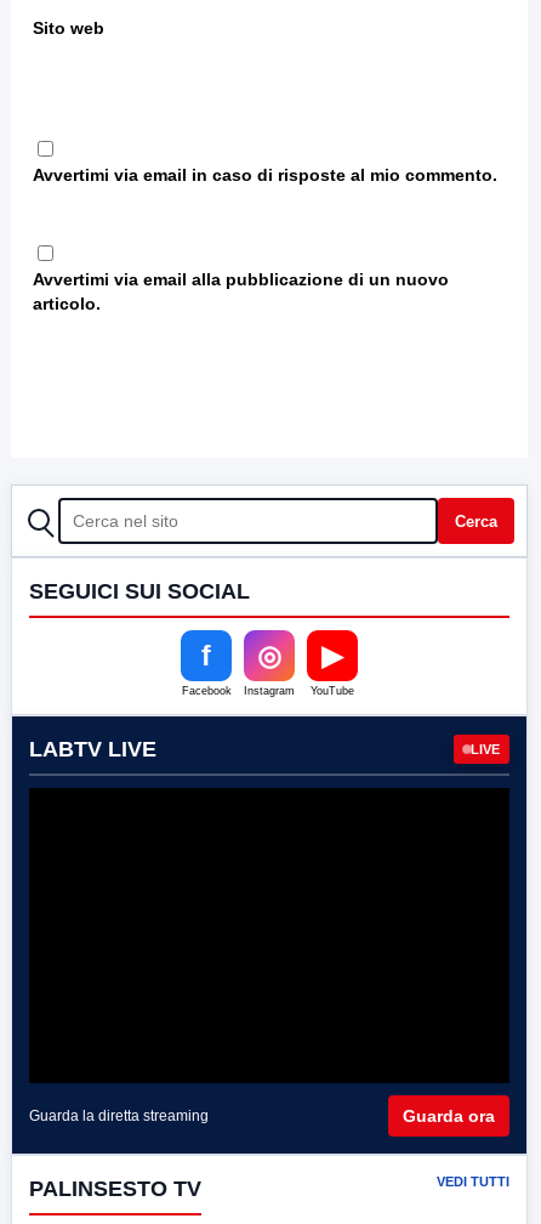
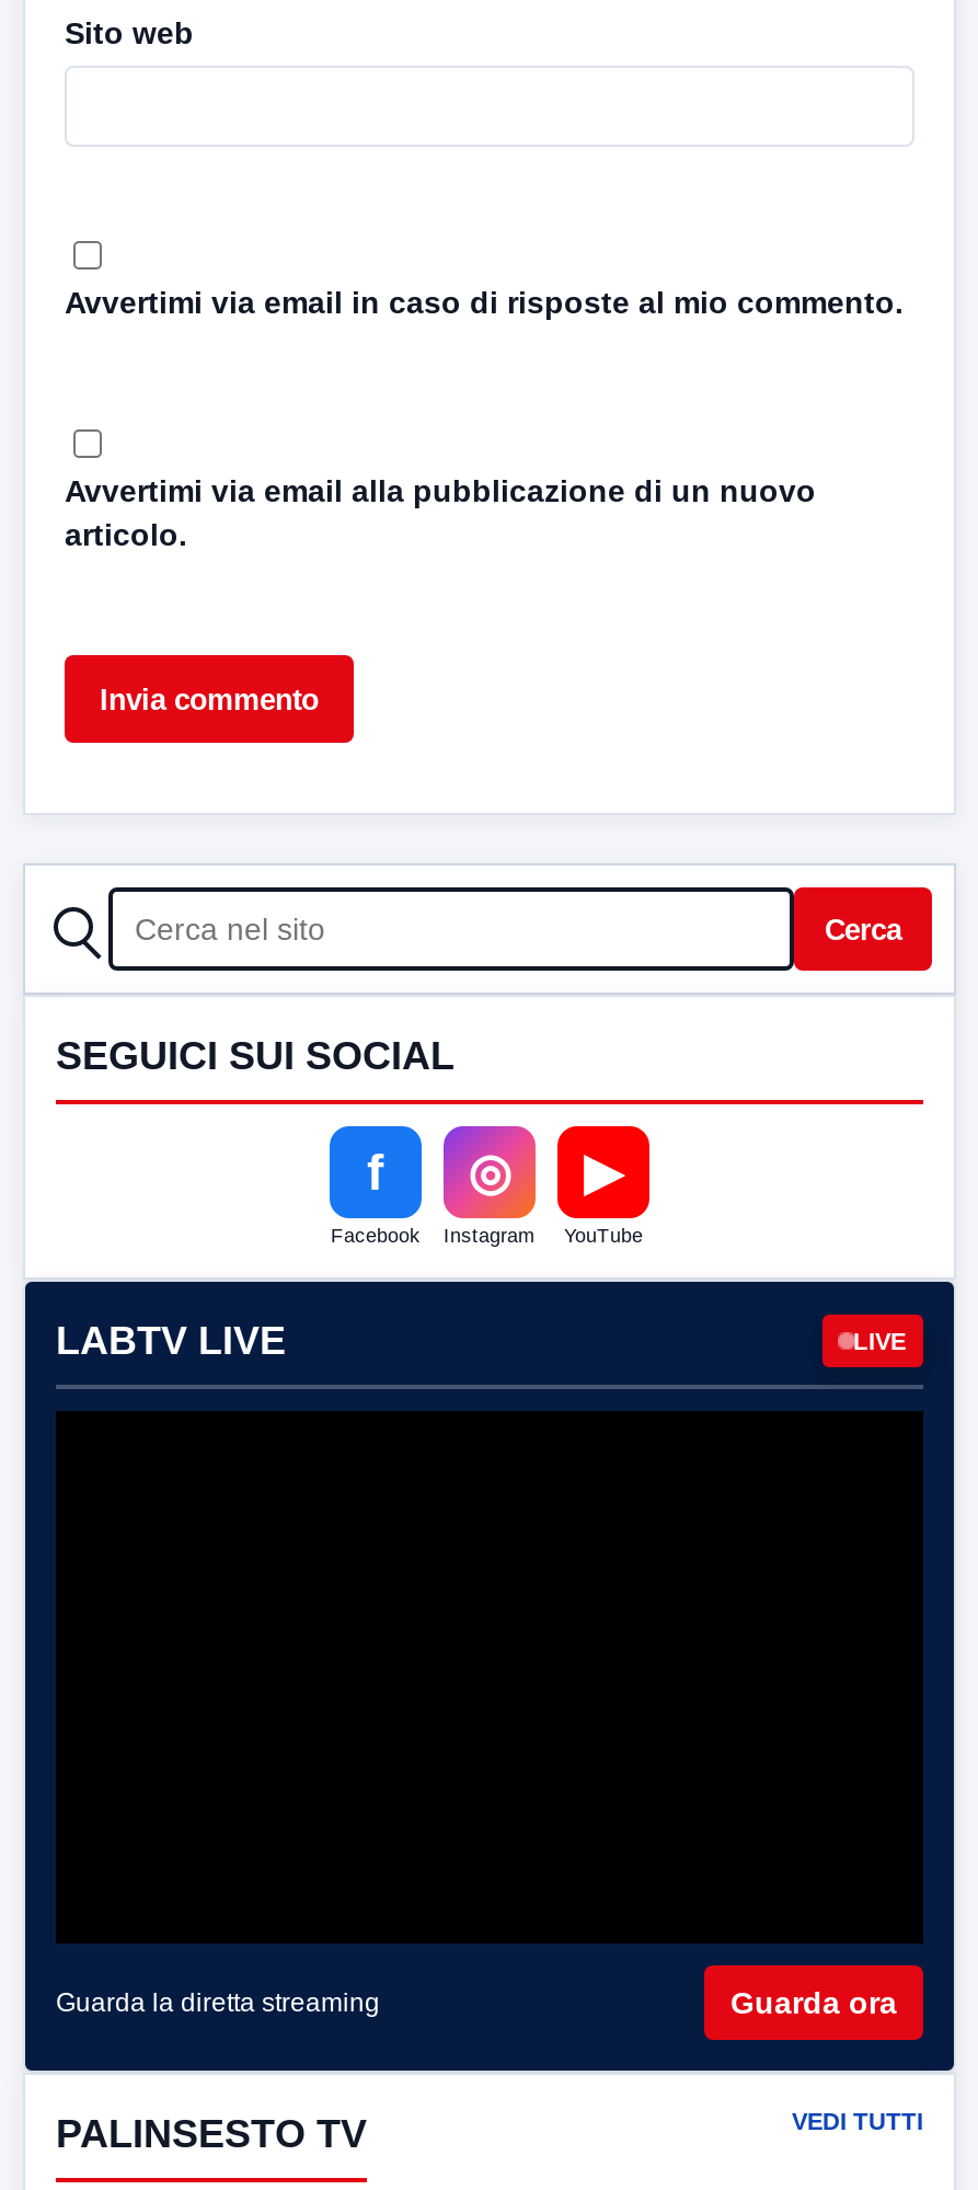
none -> [62,653,356,745] [image]

